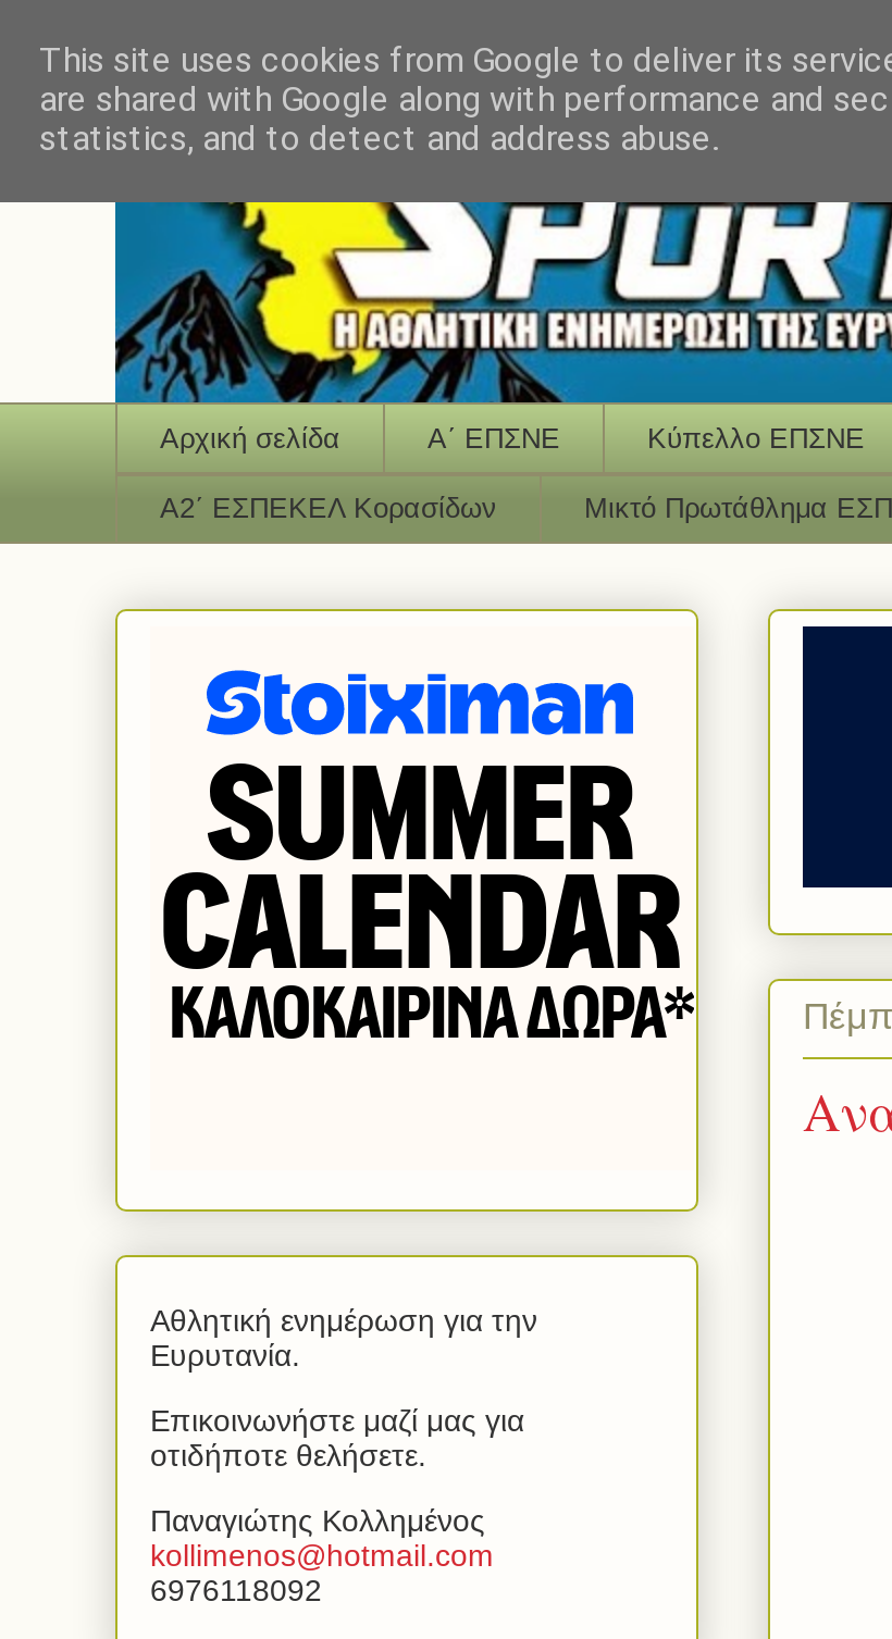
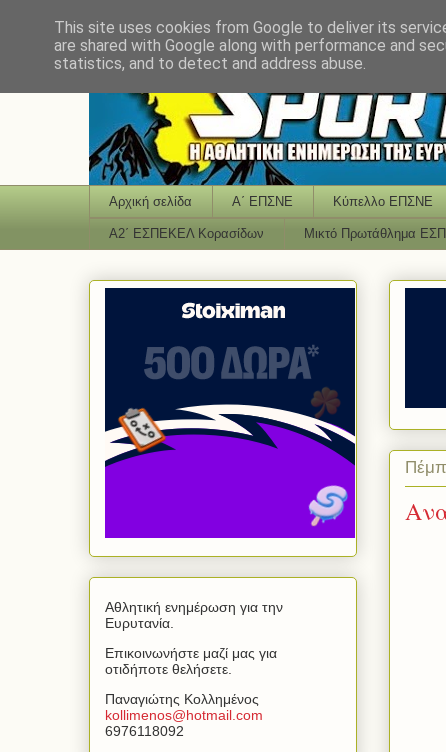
[150,626,696,1170] [image] -> [104,287,356,539] [image]

